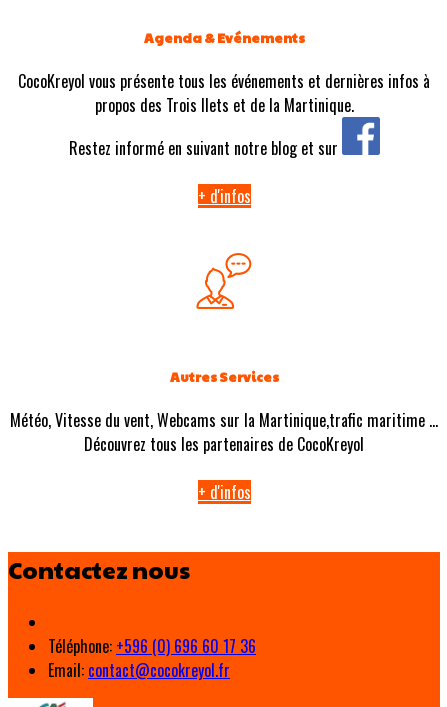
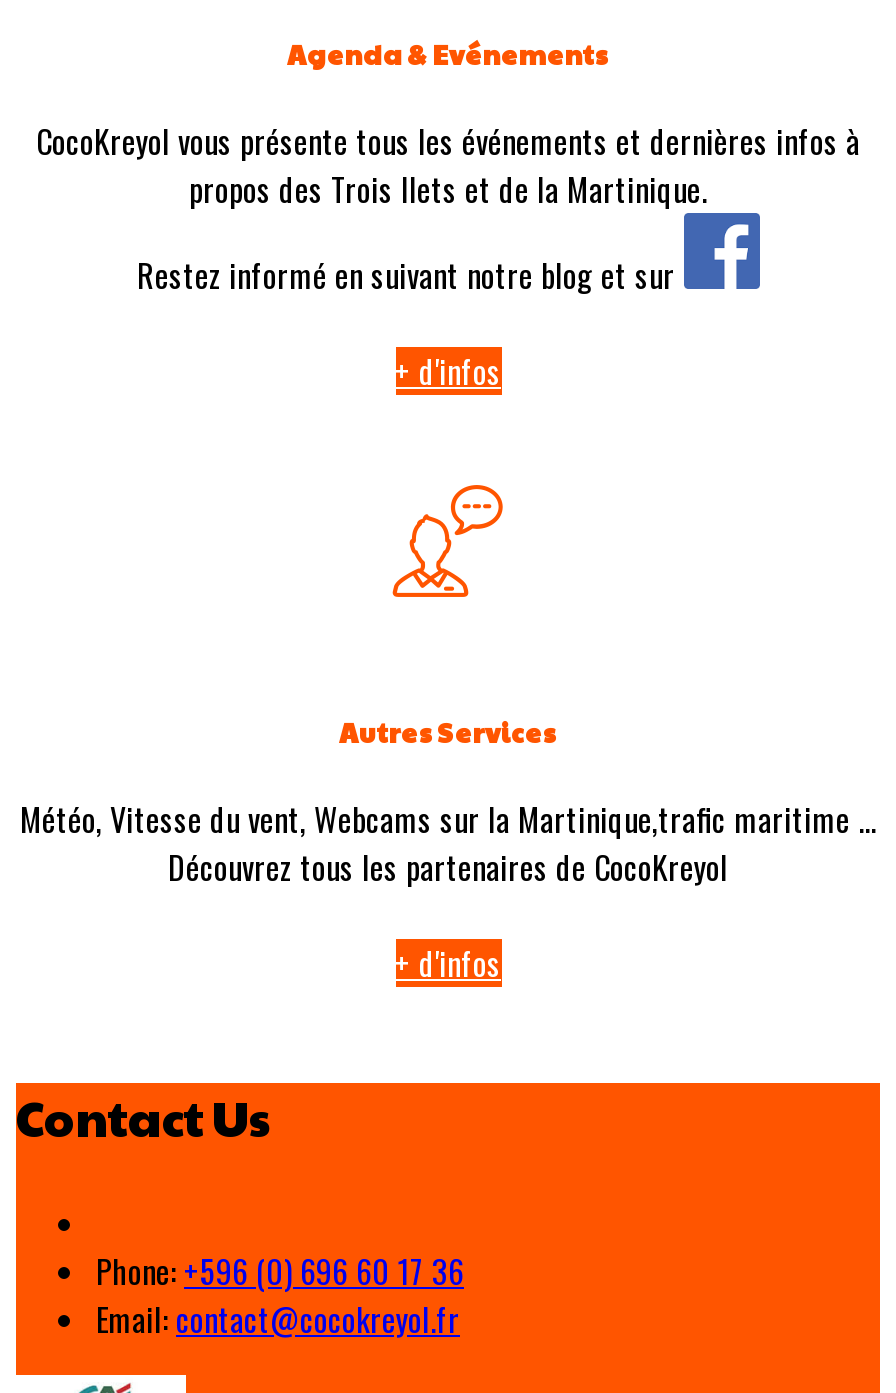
[8,552,190,586] Contactez nous -> [16,1083,270,1151] Contact Us
[48,634,256,658] Téléphone: +596 (0) 696 60 17 36 -> [96,1247,464,1295] Phone: +596 (0) 696 60 17 36

